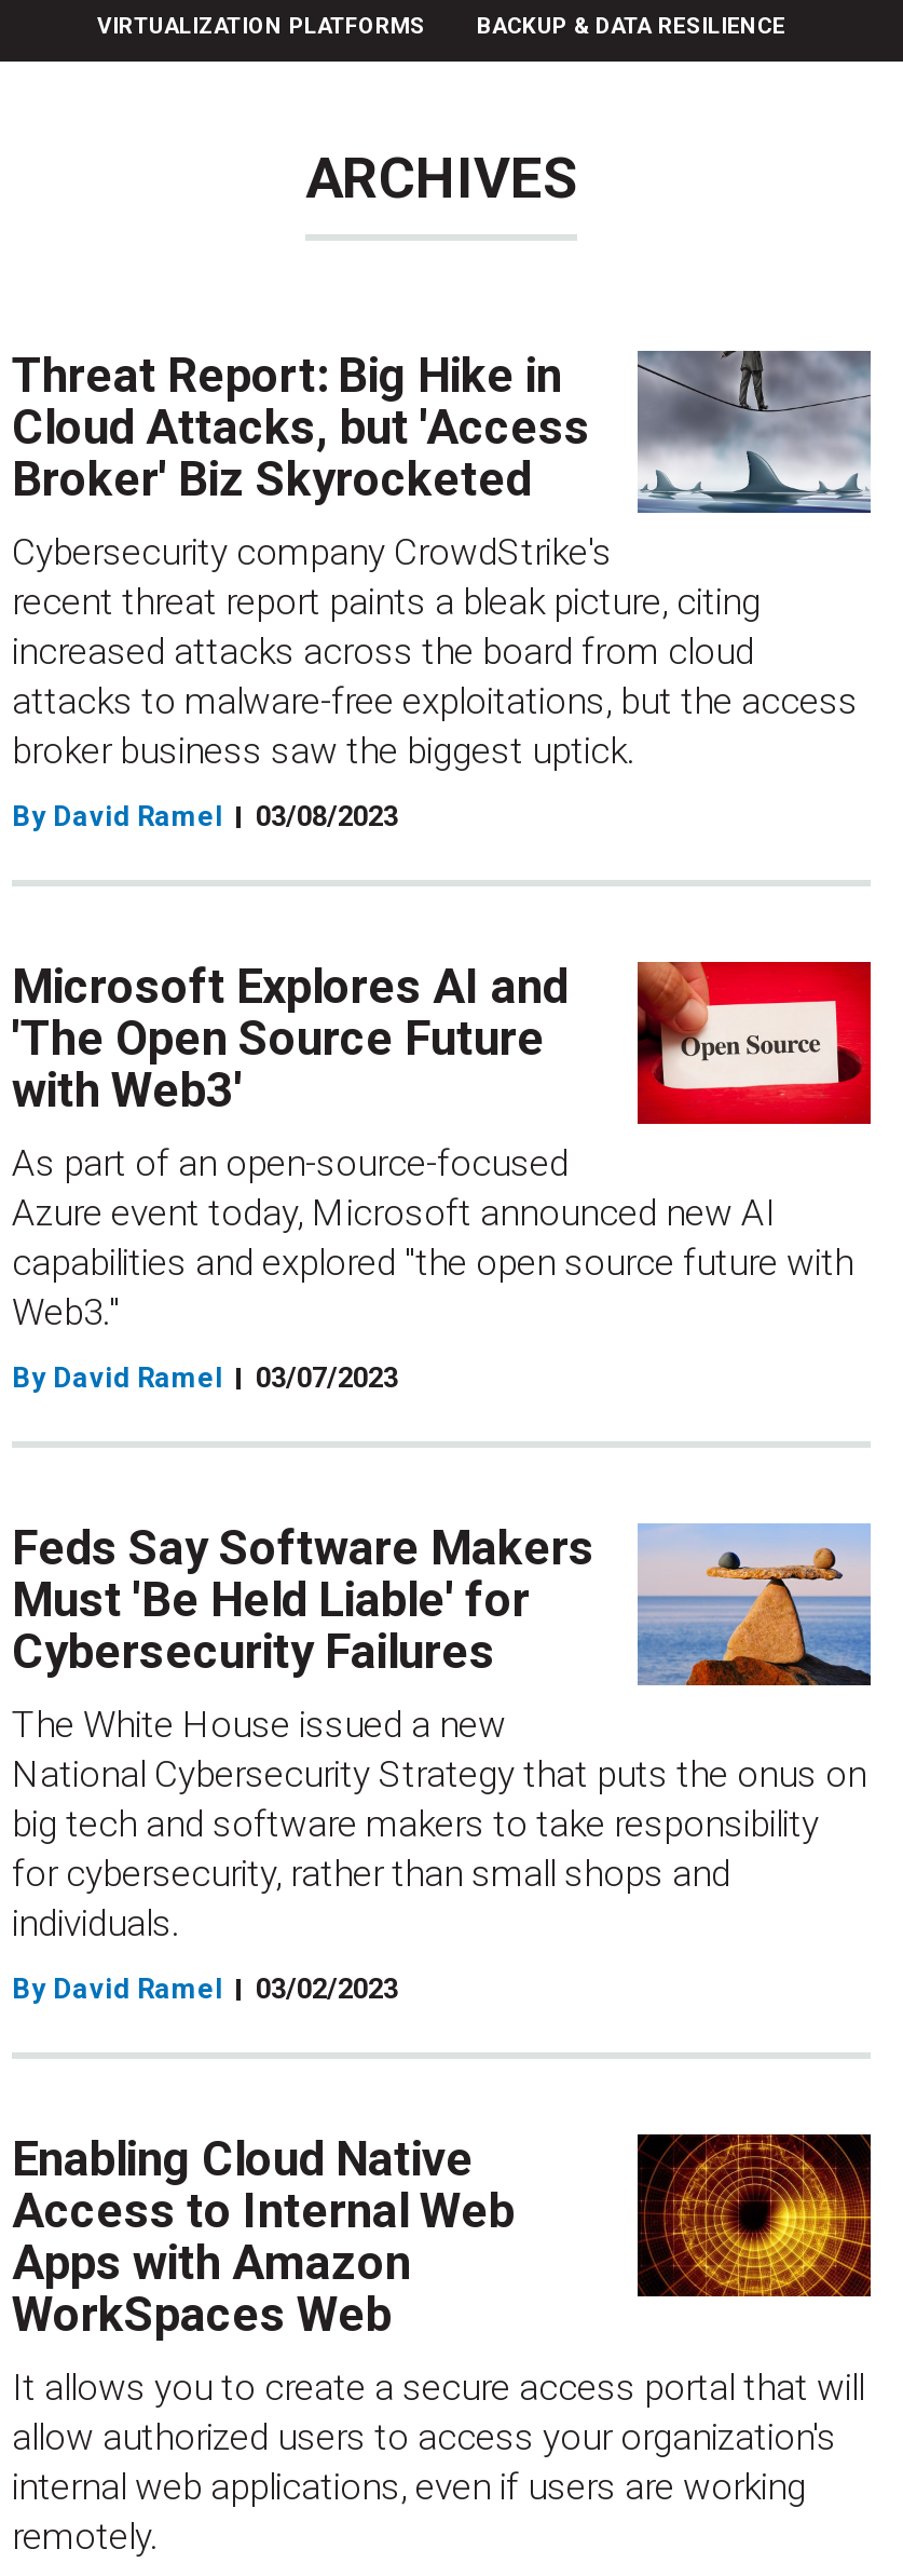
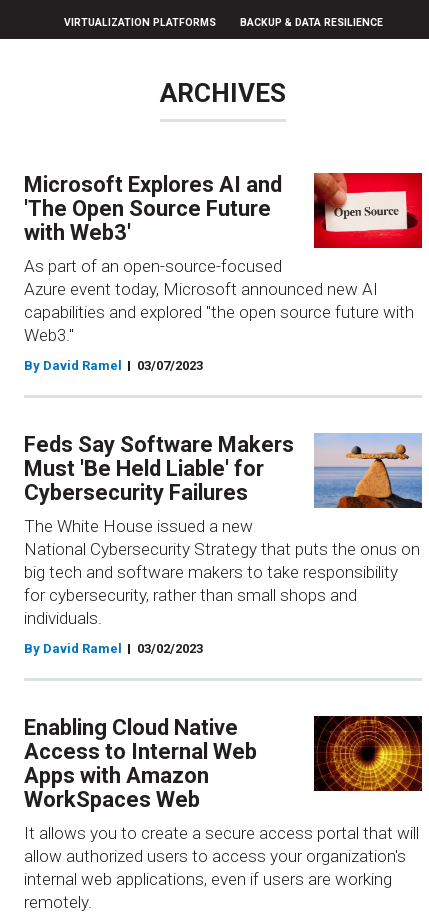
[12,349,873,832] [image] | Threat Report: Big Hike in | Cloud Attacks, but 'Access | Broker' Biz Skyrocketed | Cybersecurity company CrowdStrike's | recent threat report paints a bleak picture, citing | increased attacks across the board from cloud | attacks to malware-free exploitations, but the access | broker business saw the biggest uptick. | By David Ramel | 03/08/2023 -> none

